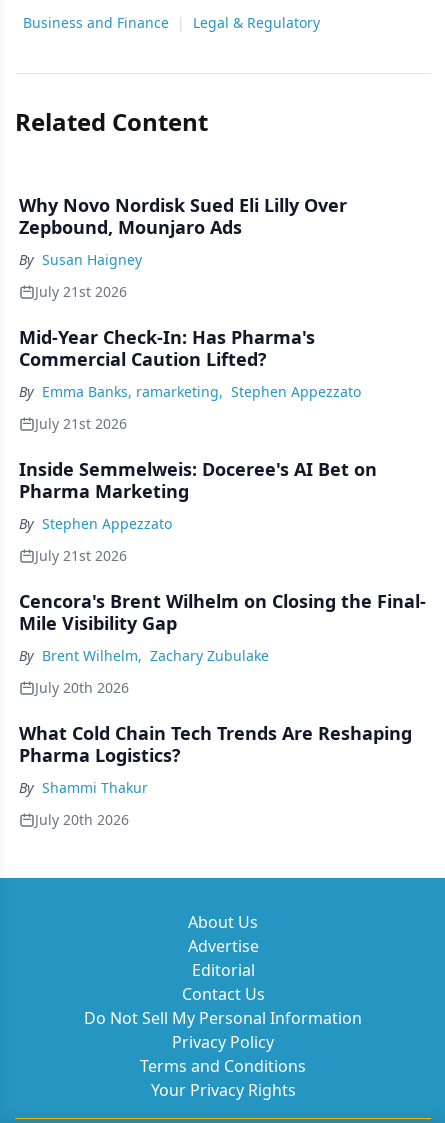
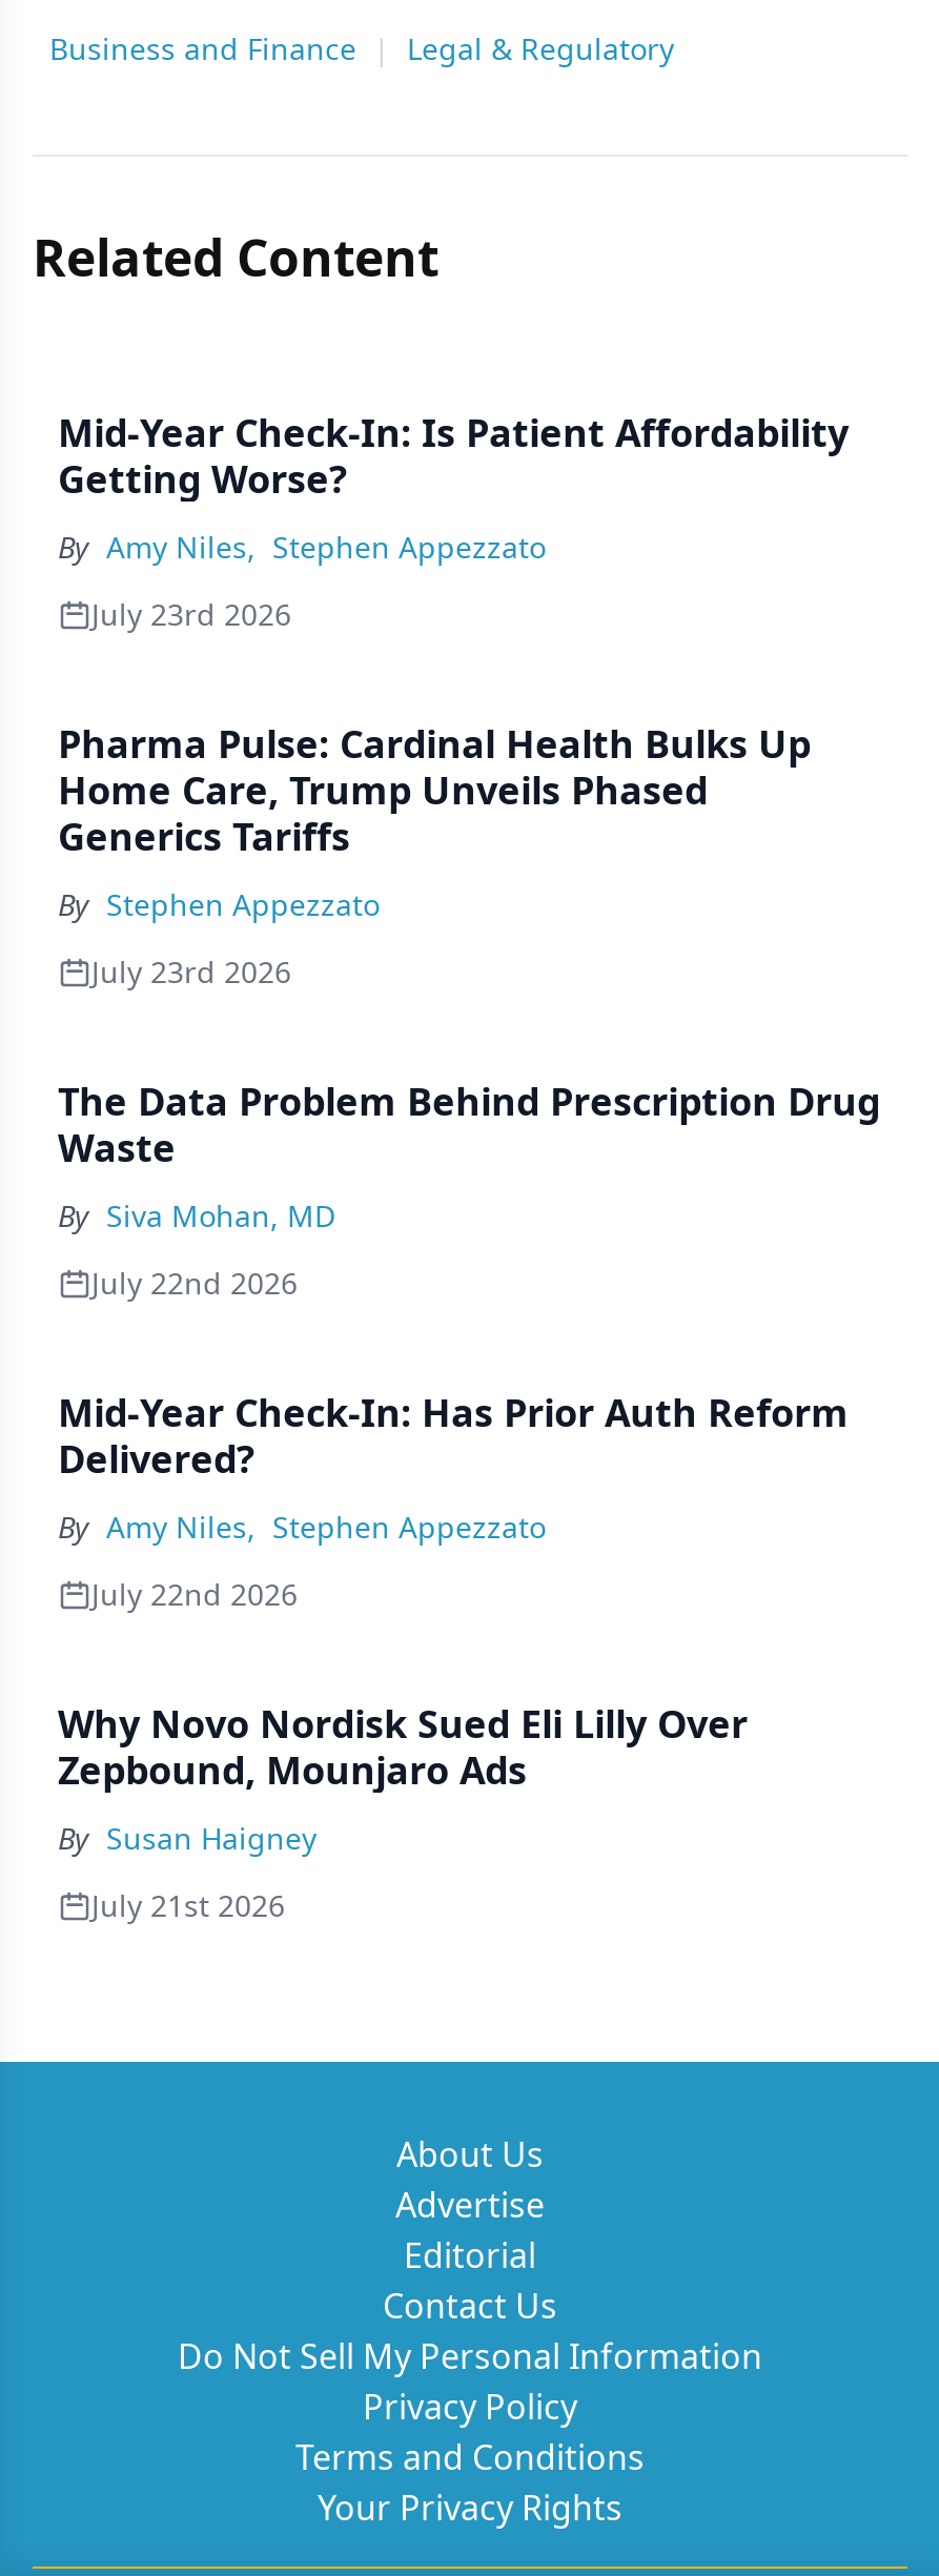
none -> [58,407,880,1614] Mid-Year Check-In: Is Patient Affordability | Getting Worse? | By Amy Niles, Stephen Appezzato | July 23rd 2026 | Pharma Pulse: Cardinal Health Bulks Up | Home Care, Trump Unveils Phased | Generics Tariffs | July 23rd 2026 | The Data Problem Behind Prescription Drug | Waste | By Siva Mohan, MD | July 22nd 2026 | Mid-Year Check-In: Has Prior Auth Reform | Delivered? | By Amy Niles, Stephen Appezzato | July 22nd 2026
moved [19,193,347,301] -> [58,1698,748,1925]: Why Novo Nordisk Sued Eli Lilly Over | Zepbound, Mounjaro Ads | By Susan Haigney | July 21st 2026
[19,325,426,829] Mid-Year Check-In: Has Pharma's | Commercial Caution Lifted? | By Emma Banks, ramarketing, Stephen Appezzato | July 21st 2026 | Inside Semmelweis: Doceree's AI Bet on | Pharma Marketing | July 21st 2026 | Cencora's Brent Wilhelm on Closing the Final- | Mile Visibility Gap | By Brent Wilhelm, Zachary Zubulake | July 20th 2026 | What Cold Chain Tech Trends Are Reshaping | Pharma Logistics? | By Shammi Thakur | July 20th 2026 -> none
moved [19,514,172,533] -> [58,884,380,924]: By Stephen Appezzato

